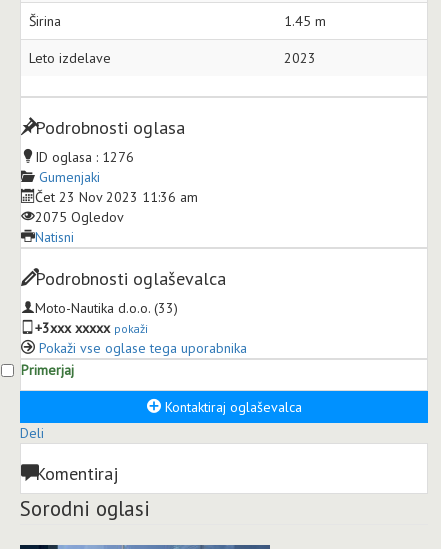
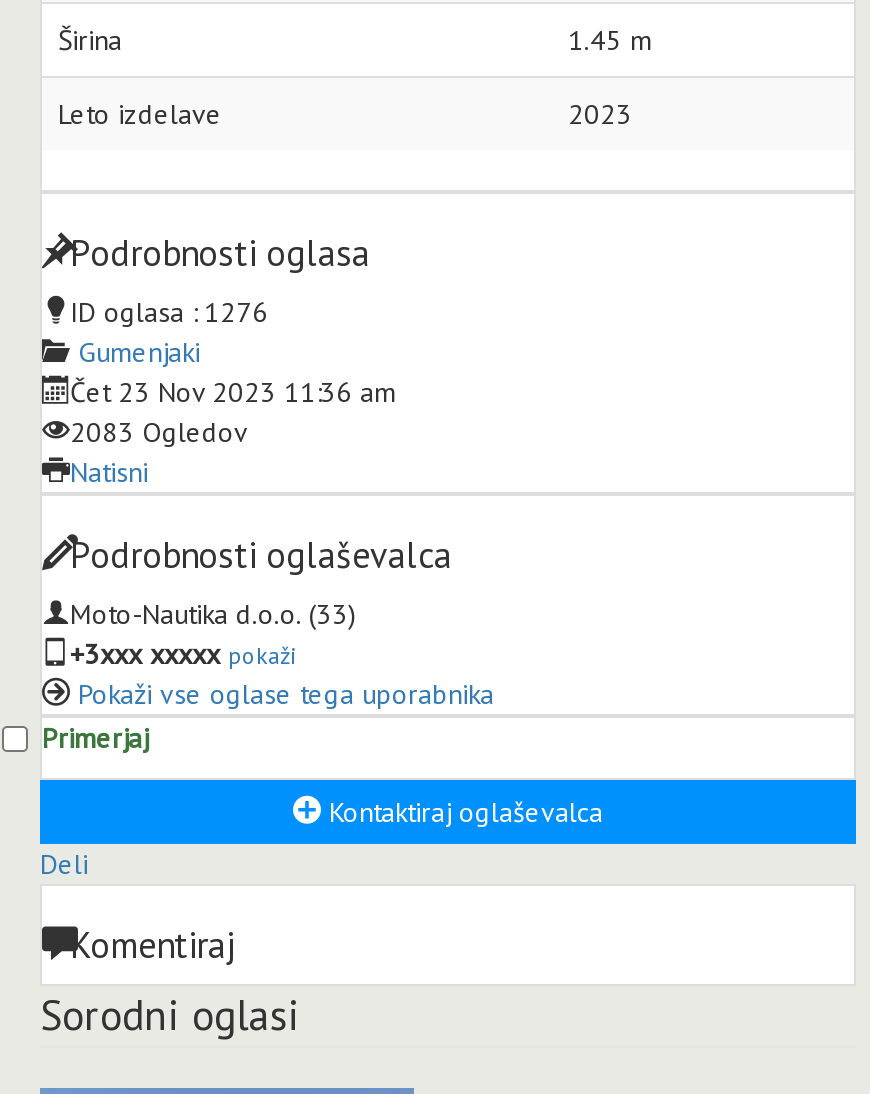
[35,208,124,226] 2075 Ogledov -> [70,413,248,449] 2083 Ogledov

